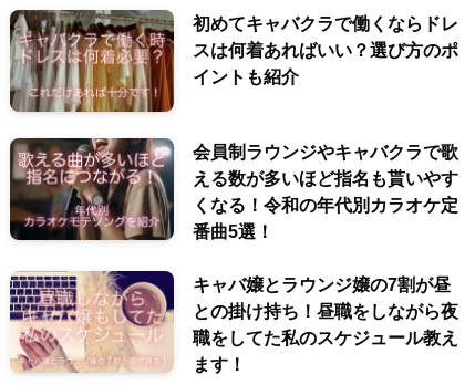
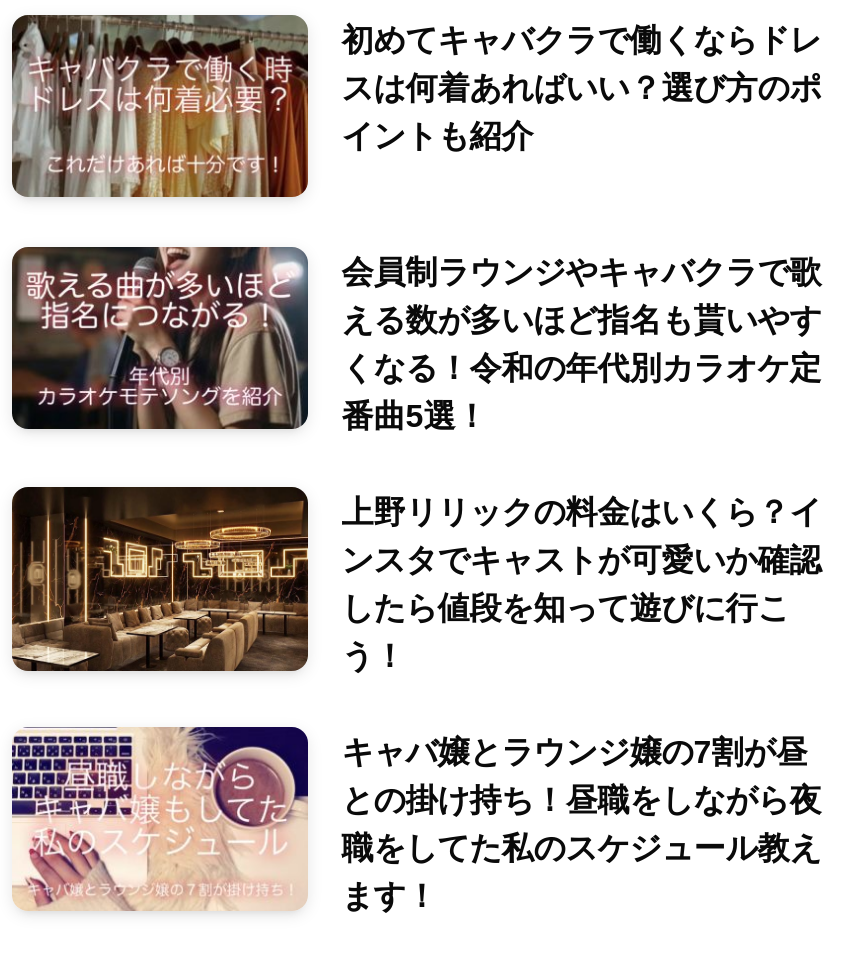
none -> [10,487,822,673] [image] | 上野リリックの料金はいくら？イ | ンスタでキャストが可愛いか確認 | したら値段を知って遊びに行こ | う！

